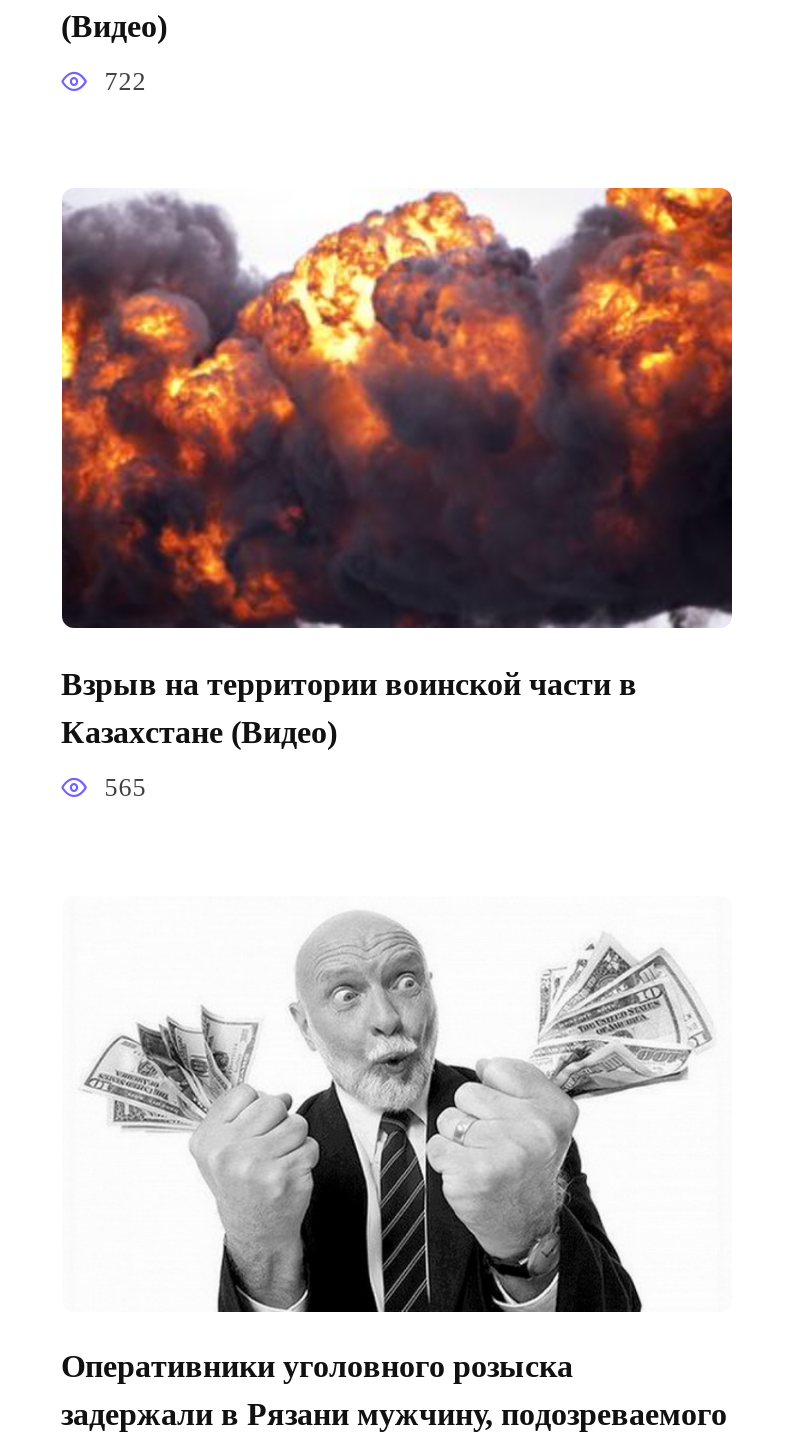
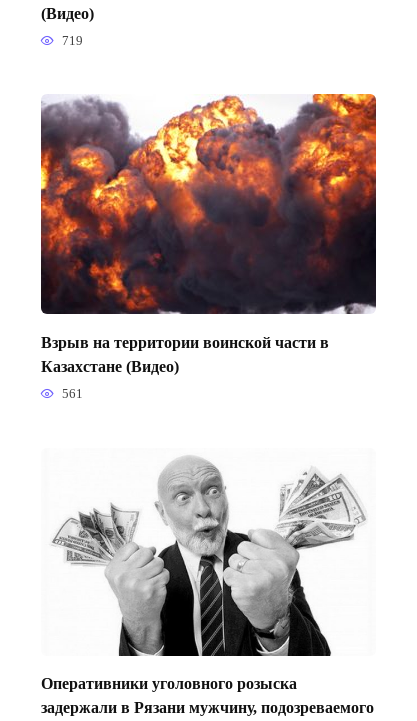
[104,67,146,95] 722 -> [62,34,83,48] 719
[104,774,146,802] 565 -> [62,387,83,401] 561

